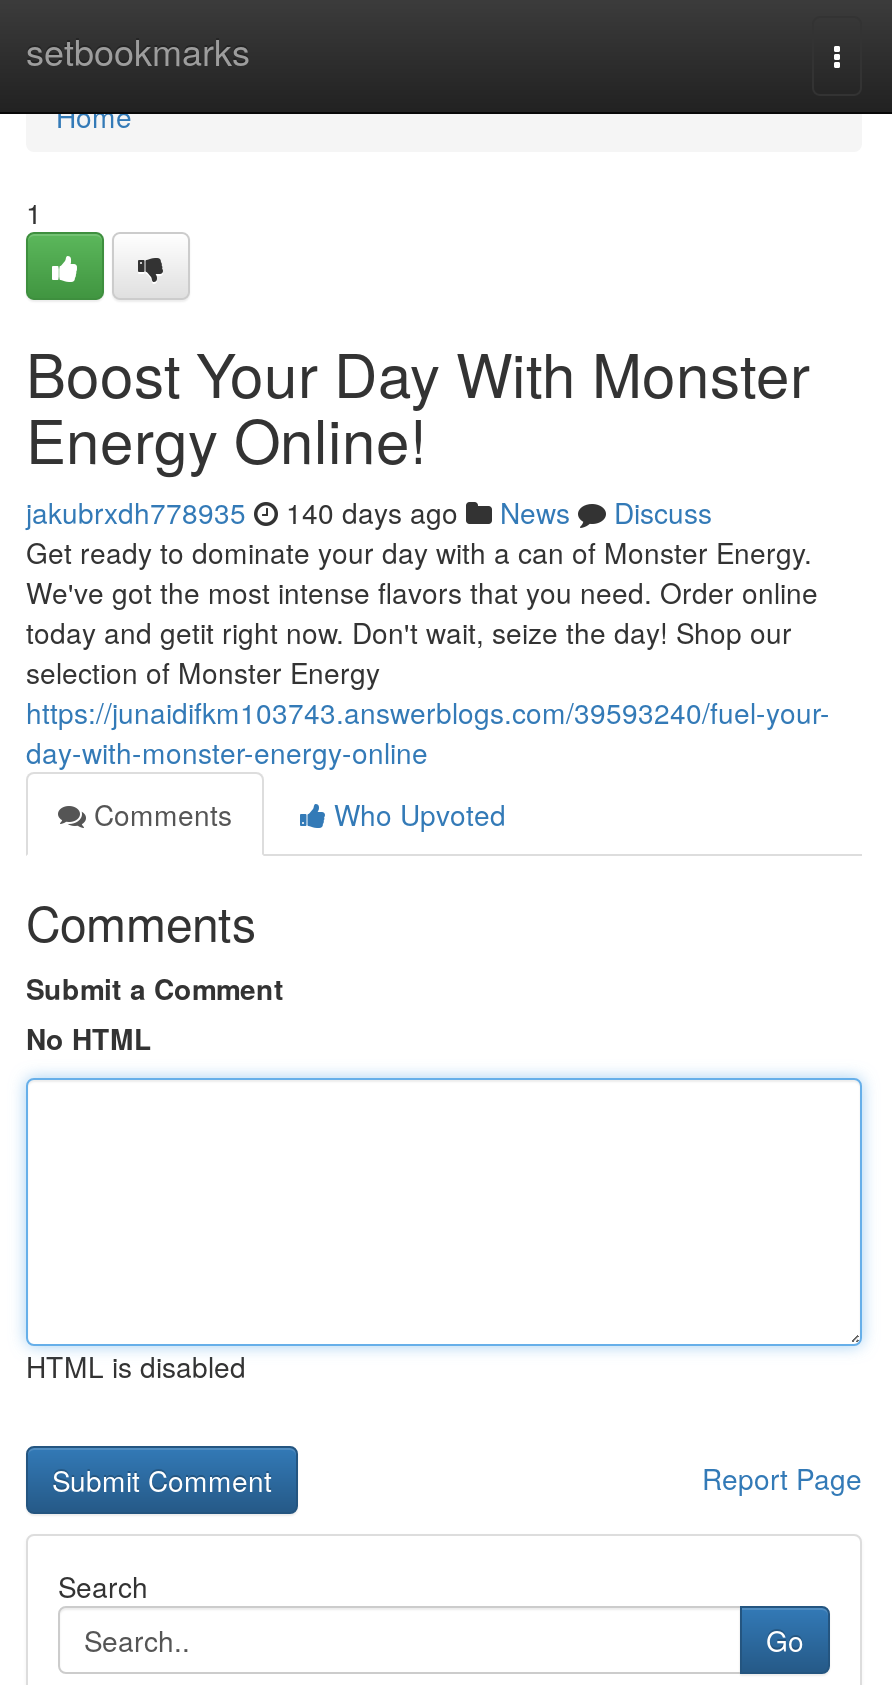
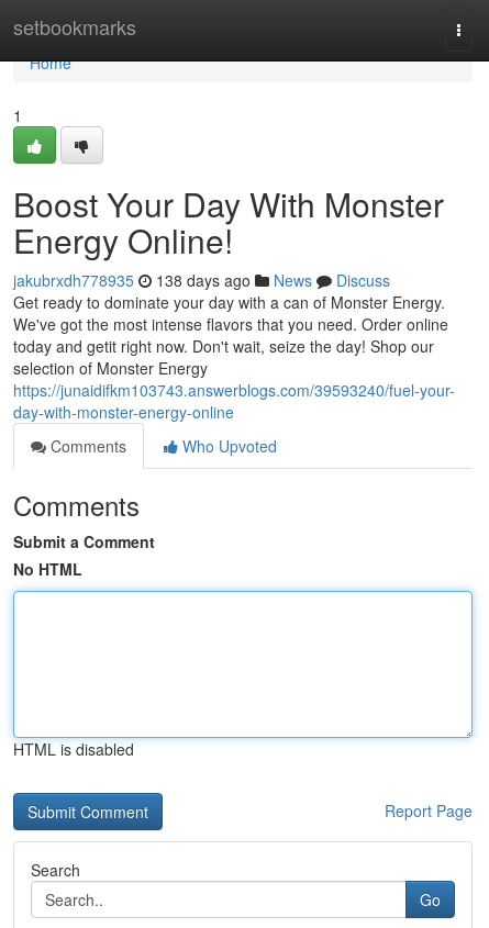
[26,492,712,532] jakubrxdh778935 140 days ago News Discuss -> [13,269,390,291] jakubrxdh778935 138 days ago News Discuss

